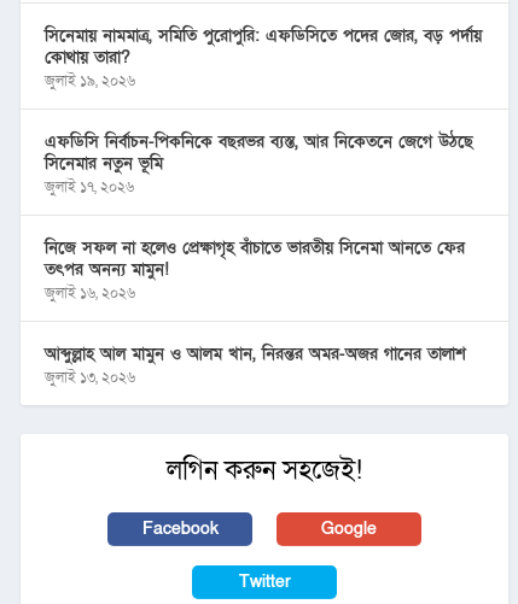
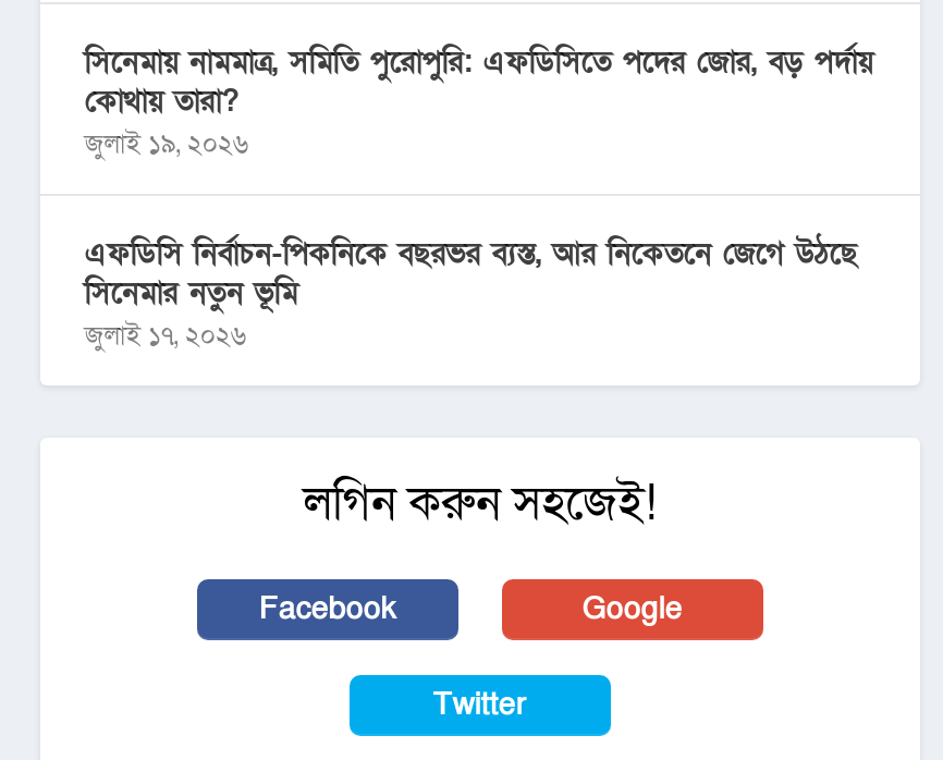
[45,236,467,387] নিজে সফল না হলেও প্রেক্ষাগৃহ বাঁচাতে ভারতীয় সিনেমা আনতে ফের | তৎপর অনন্য মামুন! | জুলাই ১৬, ২০২৬ | আব্দুল্লাহ আল মামুন ও আলম খান, নিরন্তর অমর-অজর গানের তালাশ | জুলাই ১৩, ২০২৬ -> none

